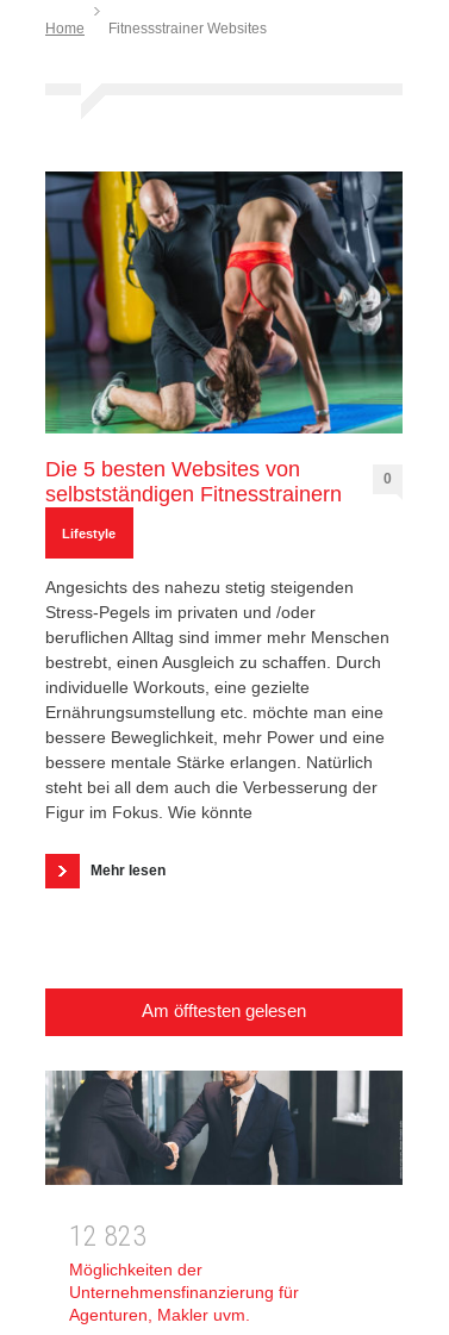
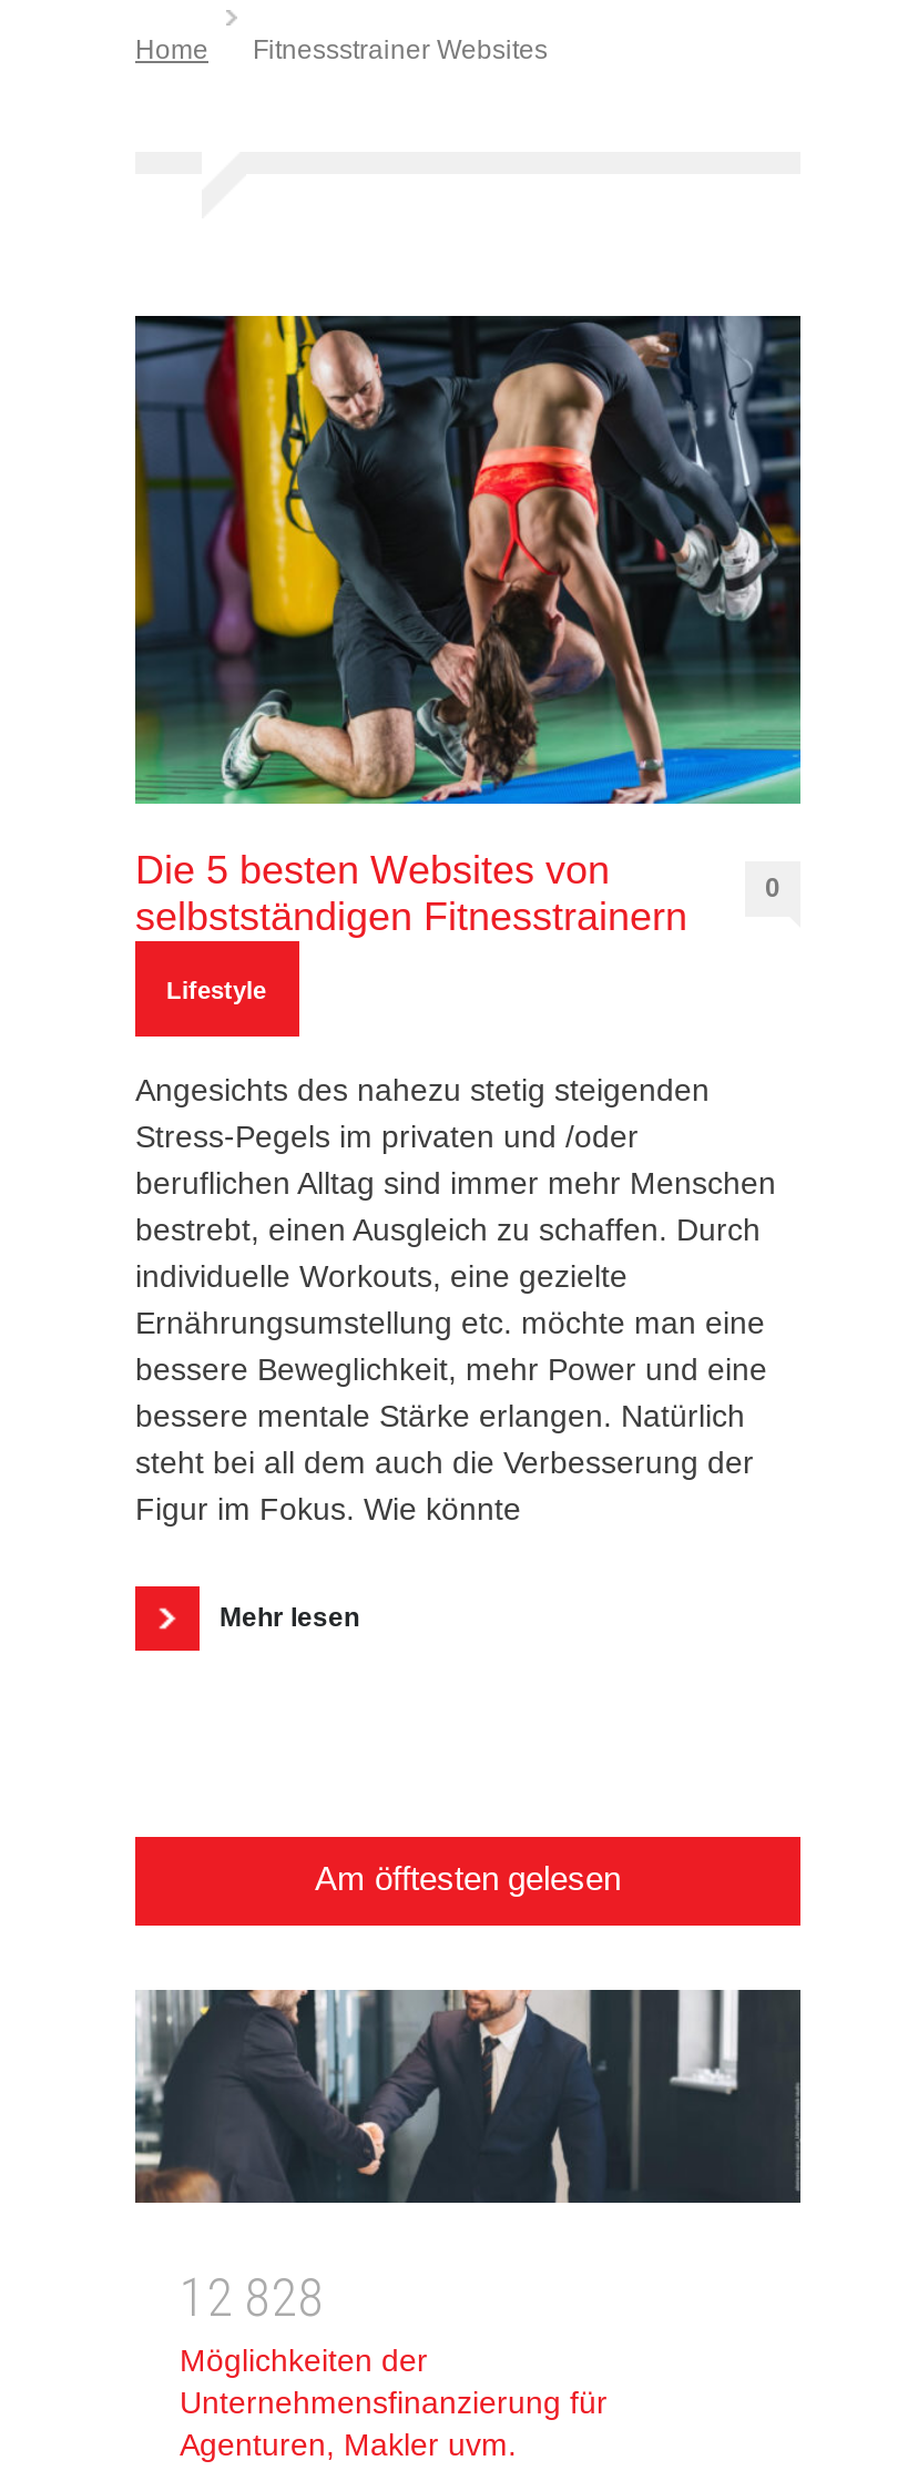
[69,1219,146,1253] 1 2 823 -> [180,2267,324,2329] 1 2 828

